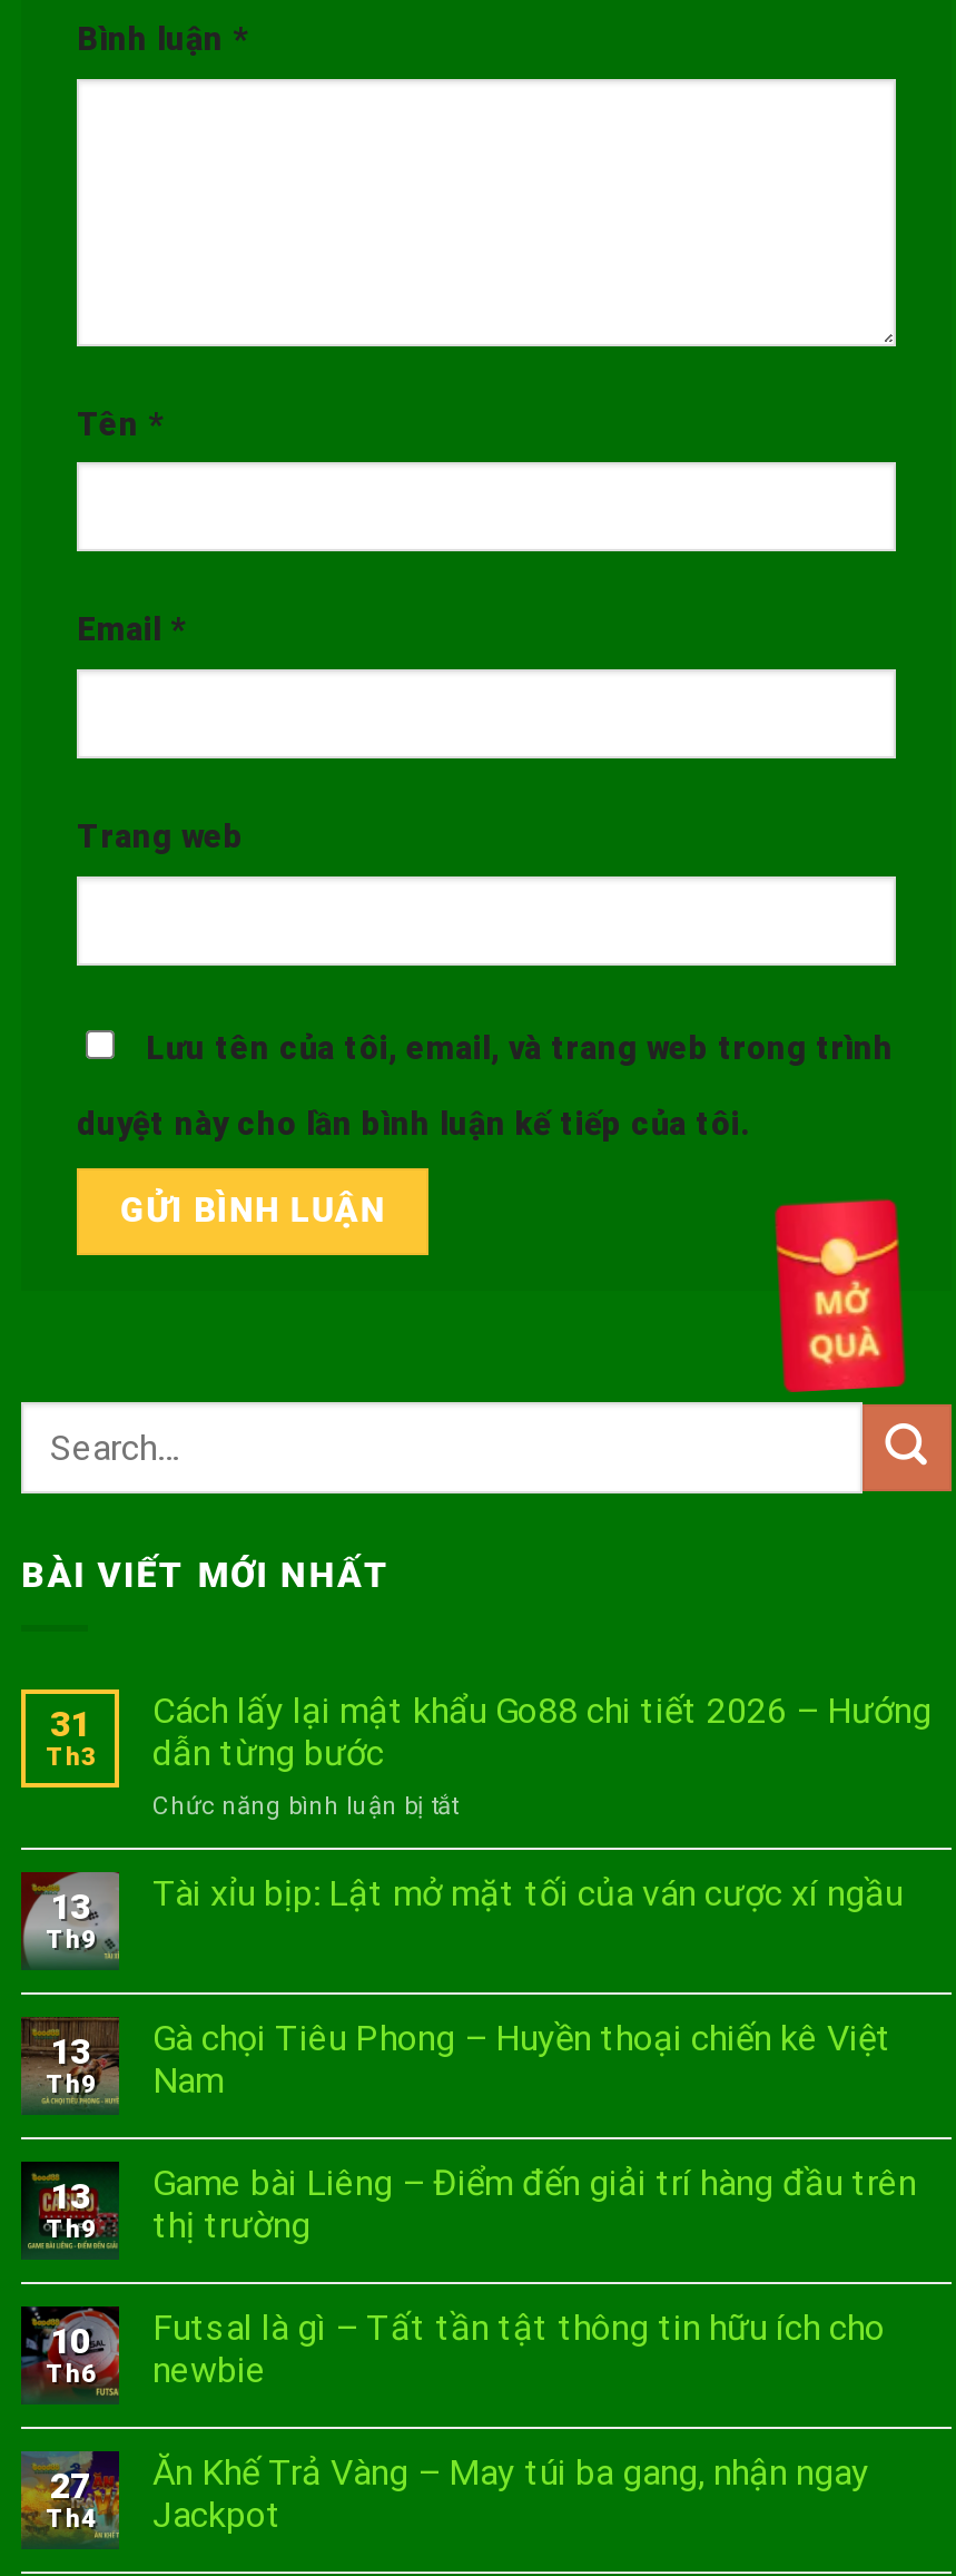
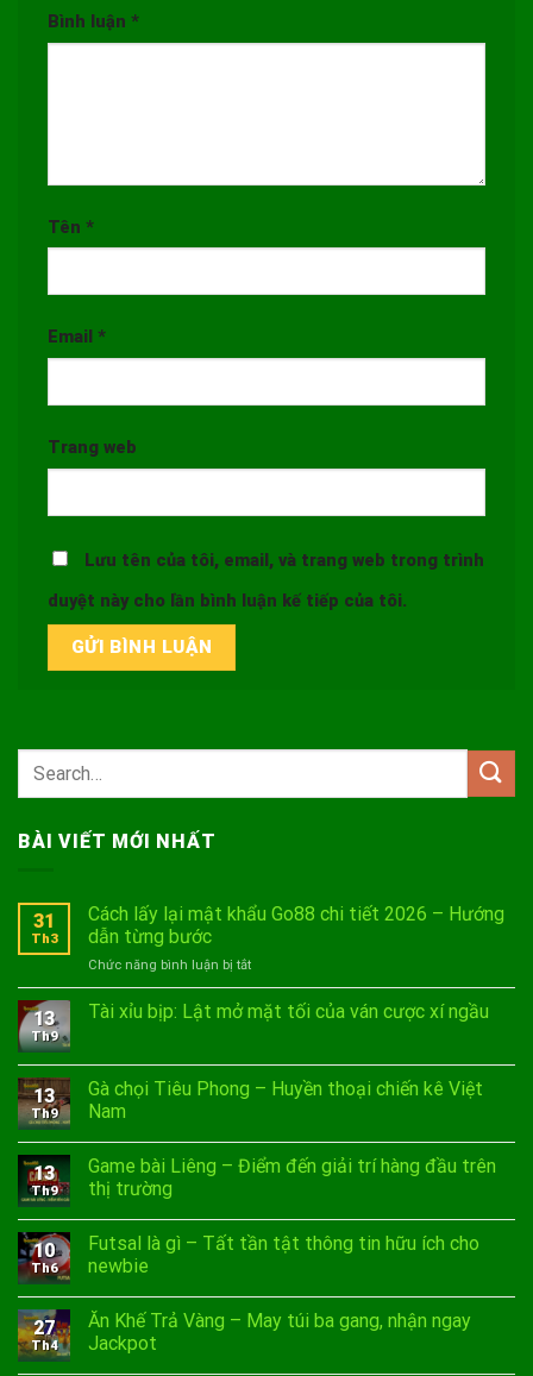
[773,1197,907,1395] [image] -> none

